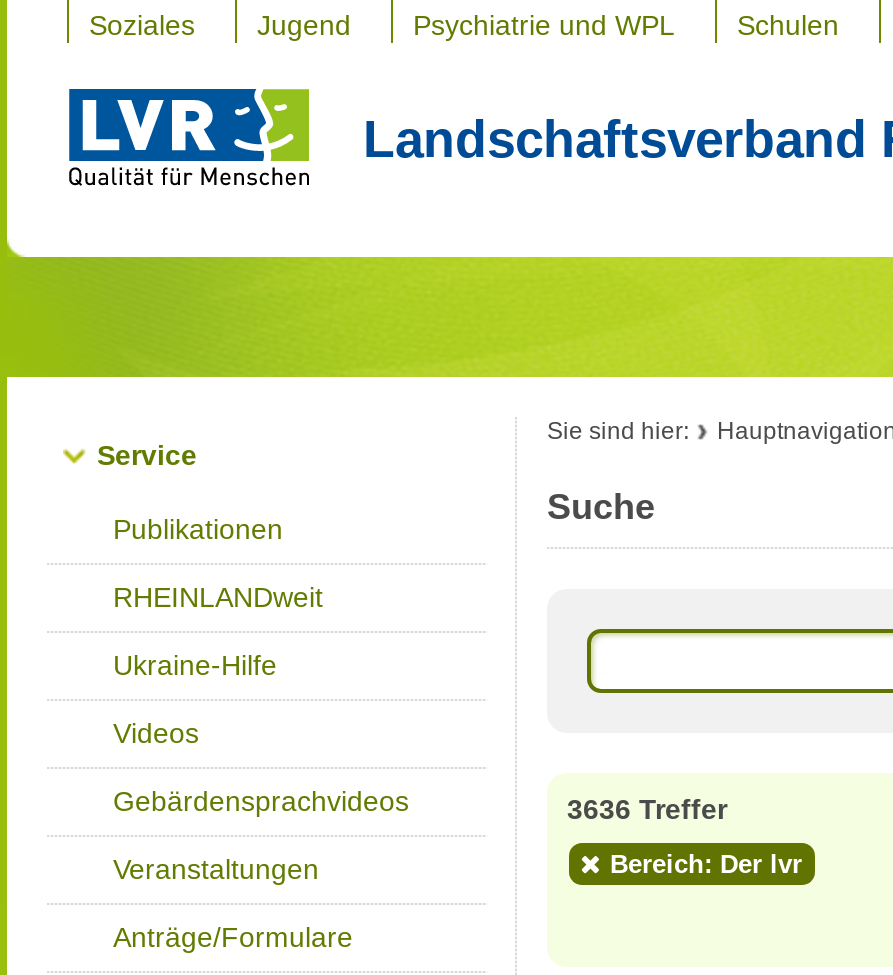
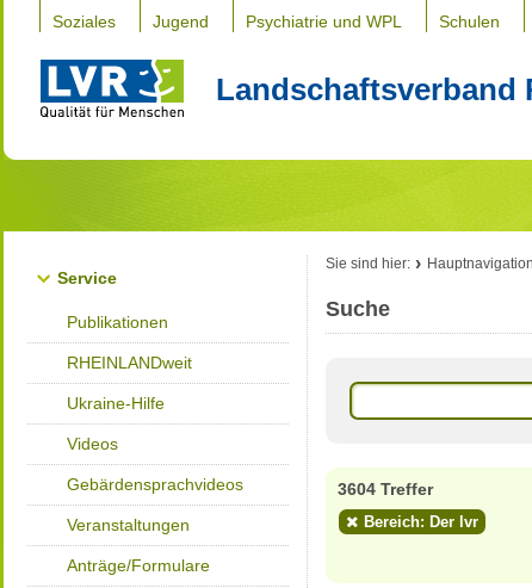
[567,793,727,825] 3636 Treffer -> [338,479,433,499] 3604 Treffer

